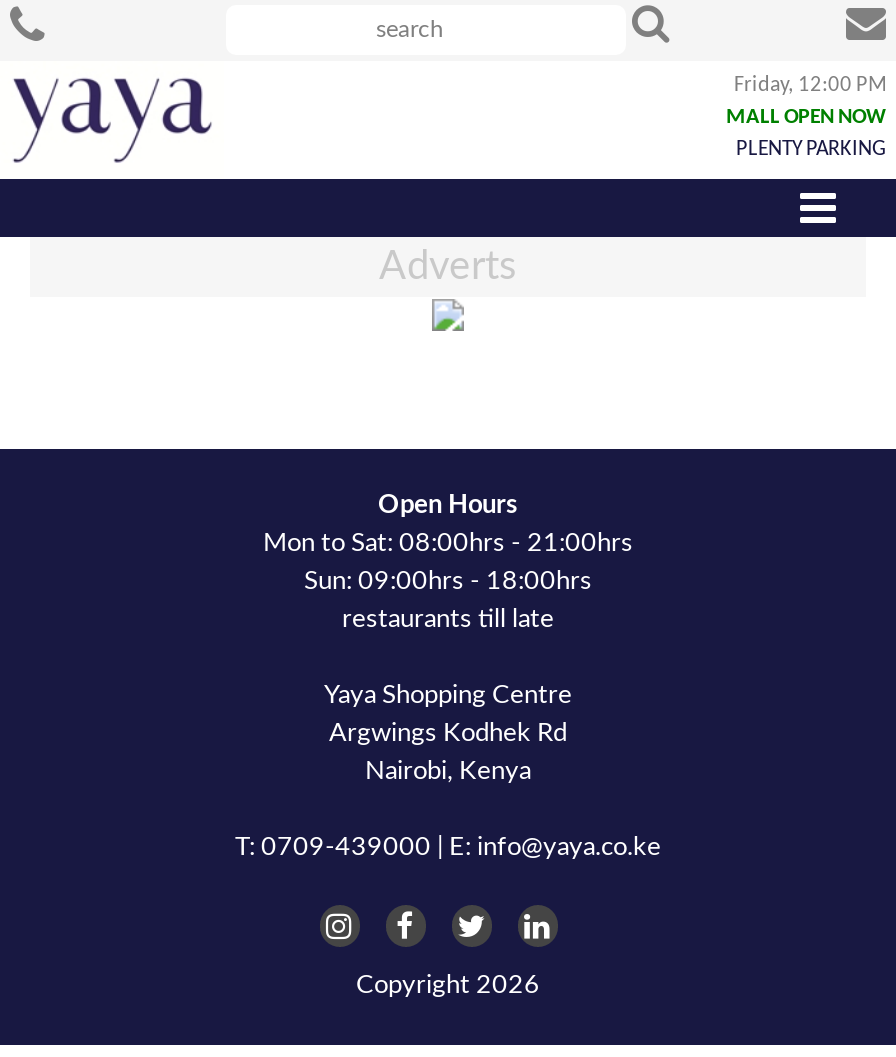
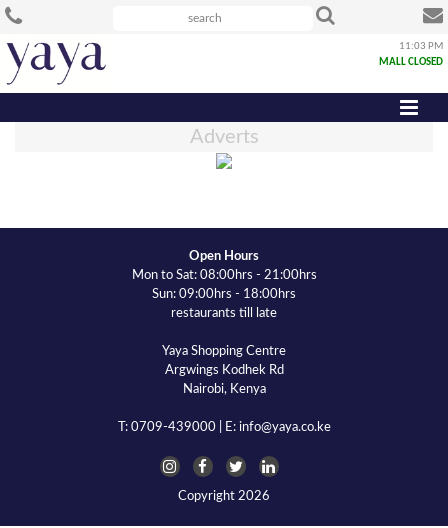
[726,74,886,160] Friday, 12:00 PM | MALL OPEN NOW | PLENTY PARKING -> [379,40,443,67] 11:03 PM | MALL CLOSED

